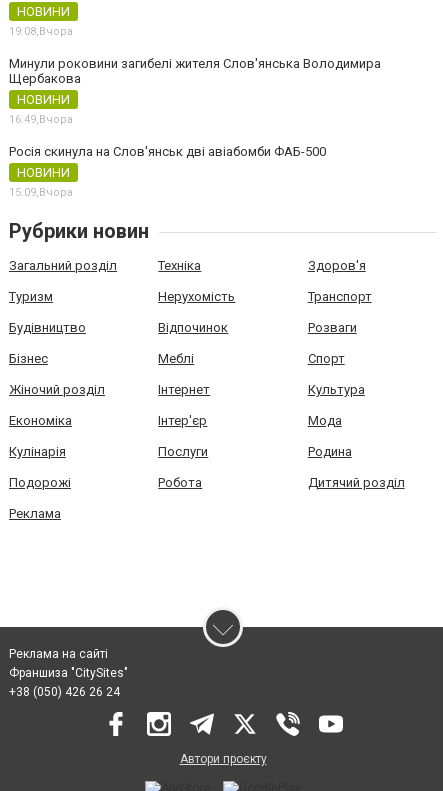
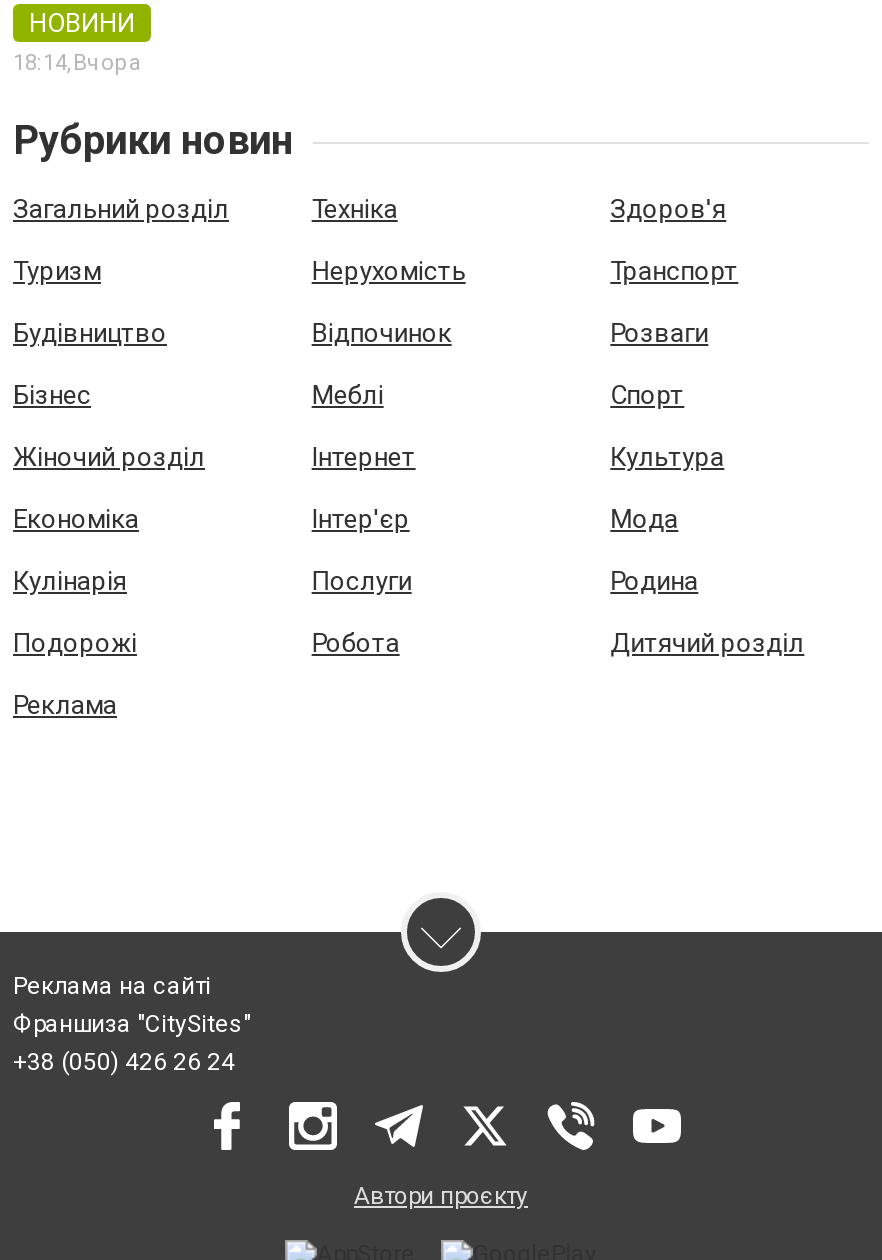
[9,24,381,198] 19:08,Вчора | Минули роковини загибелі жителя Слов'янська Володимира | Щербакова | НОВИНИ | 16:49,Вчора | Росія скинула на Слов'янськ дві авіабомби ФАБ-500 | НОВИНИ | 15:09,Вчора -> [13,49,141,75] 18:14, Вчора

